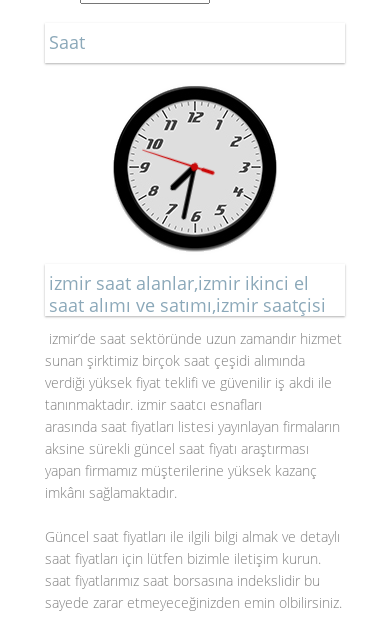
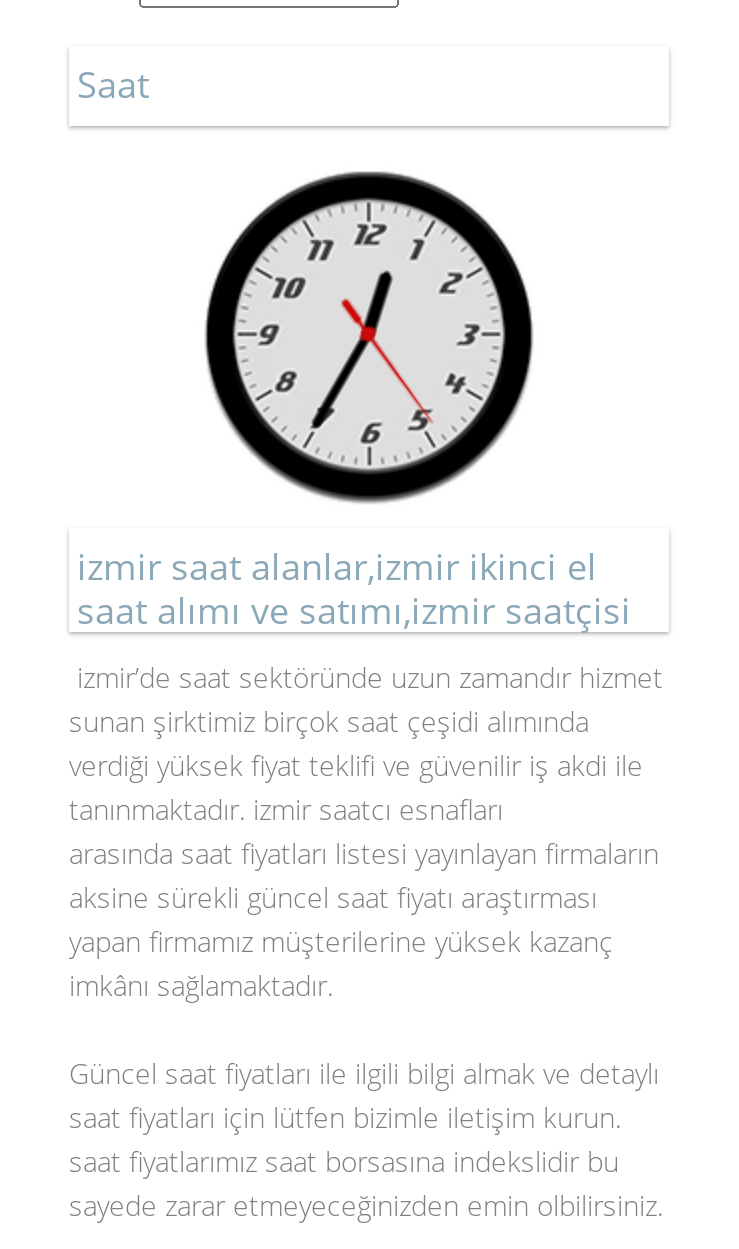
[143,136,224,220] [image] -> [273,270,431,438] [image]

